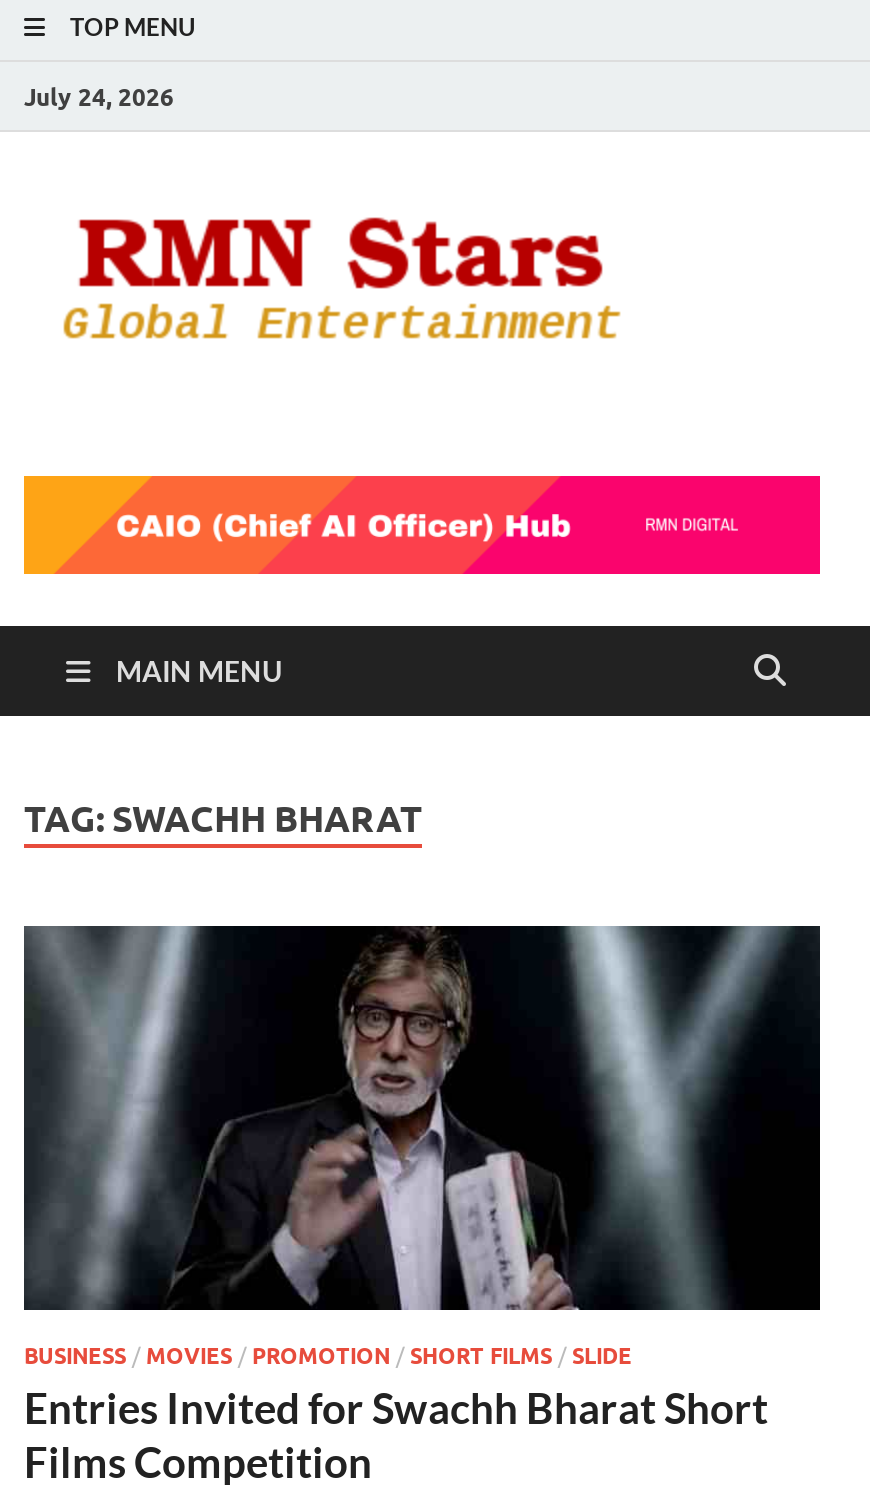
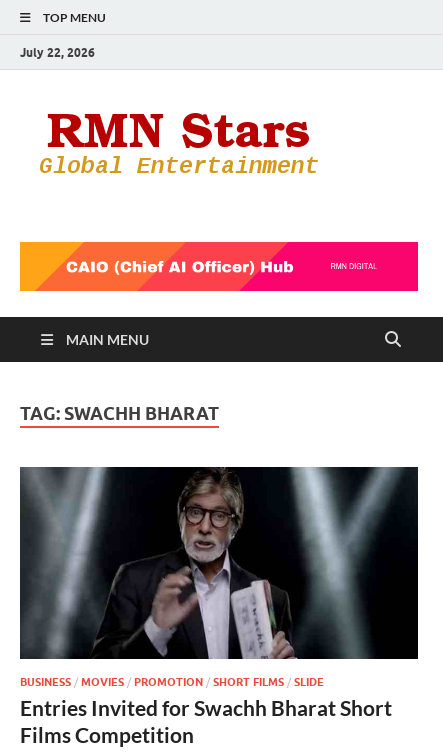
[24,81,174,111] July 24, 2026 -> [20,44,95,59] July 22, 2026

